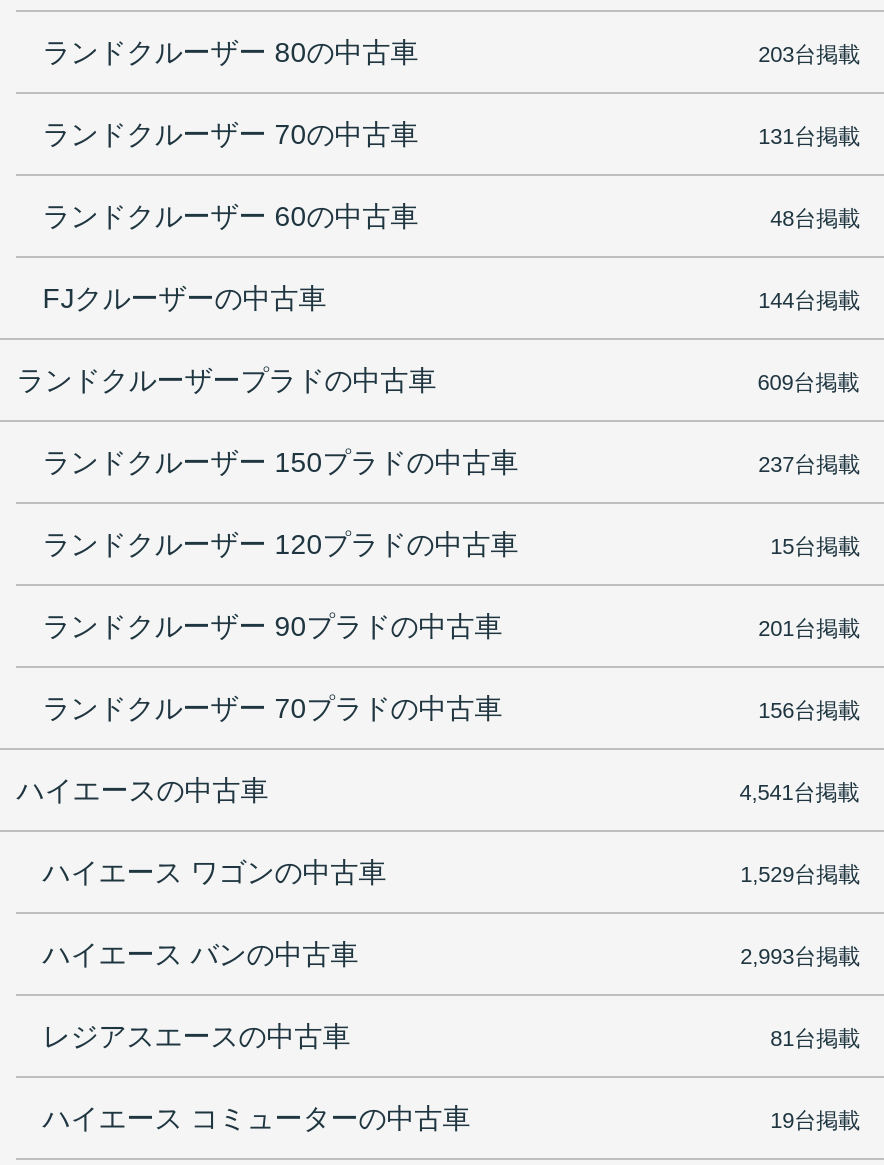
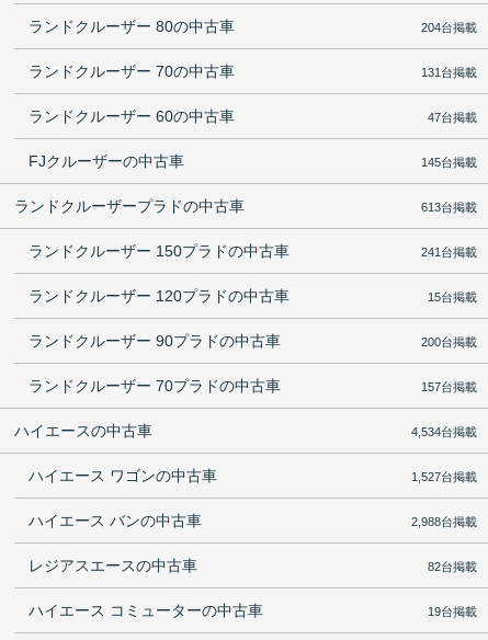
[758,42,860,66] 203台掲載 -> [421,21,477,34] 204台掲載
[770,206,860,230] 48台掲載 -> [428,111,477,124] 47台掲載
[758,288,860,312] 144台掲載 -> [421,156,477,169] 145台掲載
[758,370,860,394] 609台掲載 -> [421,201,477,214] 613台掲載
[758,452,860,476] 237台掲載 -> [421,245,477,259] 241台掲載
[758,616,860,640] 201台掲載 -> [421,335,477,348] 200台掲載
[758,698,860,722] 156台掲載 -> [421,380,477,393] 157台掲載
[740,780,860,804] 4,541台掲載 -> [411,425,477,438] 4,534台掲載
[740,862,860,886] 1,529台掲載 -> [411,470,477,483] 1,527台掲載
[740,944,860,968] 2,993台掲載 -> [411,515,477,528] 2,988台掲載
[770,1026,860,1050] 81台掲載 -> [428,560,477,573] 82台掲載

